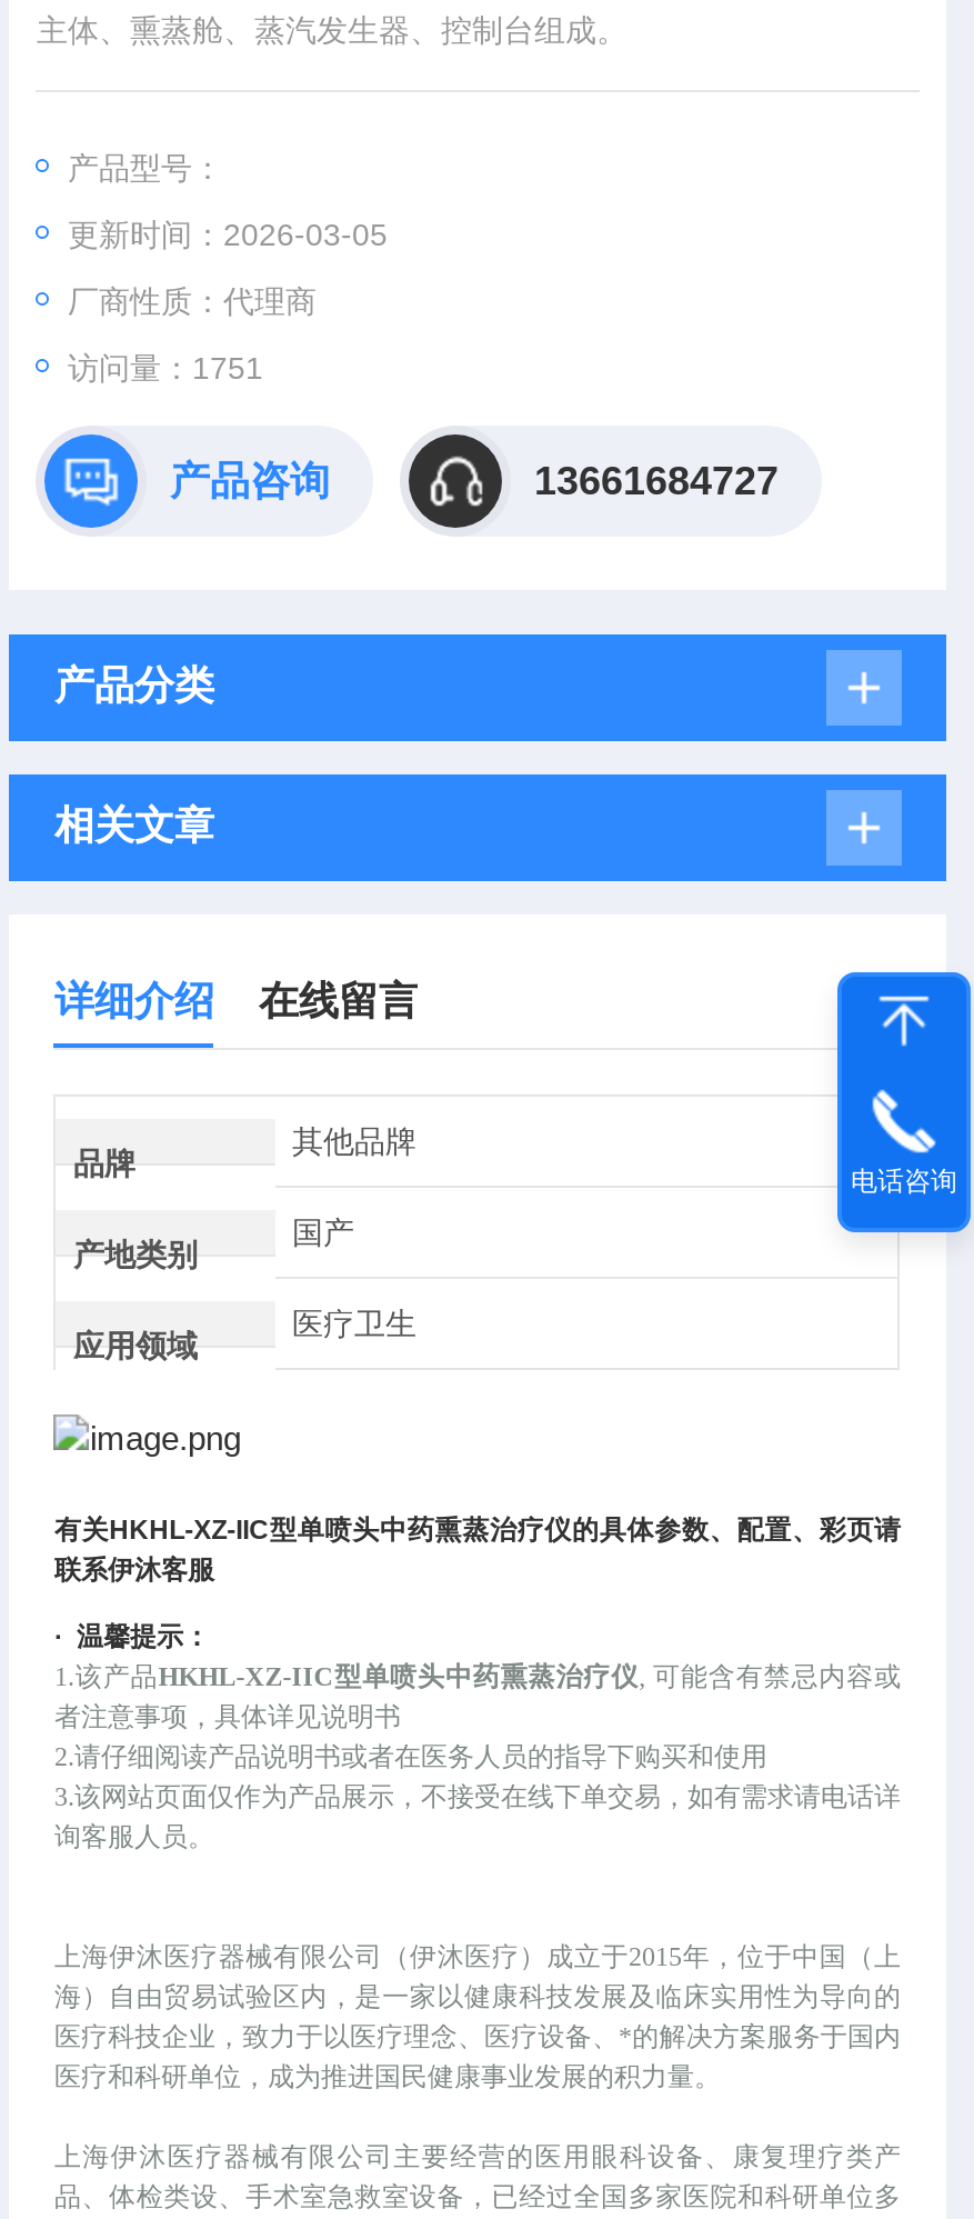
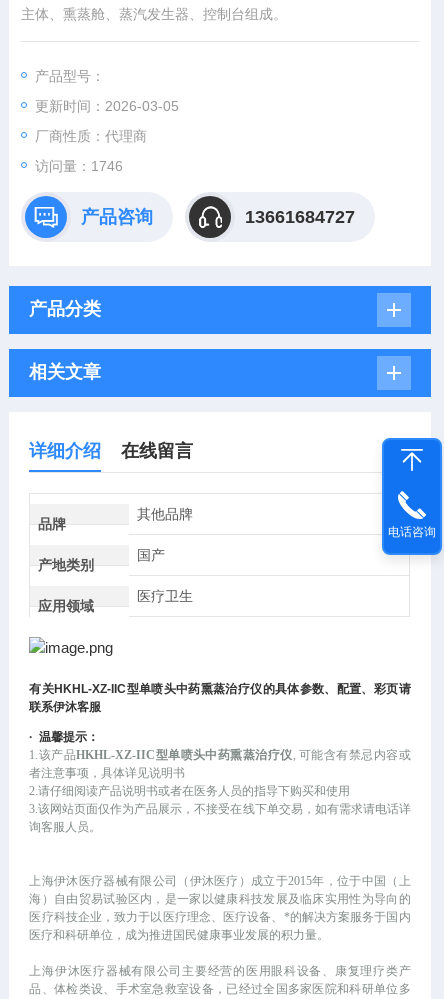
[68,350,263,386] 访问量：1751 -> [35,158,123,174] 访问量：1746

